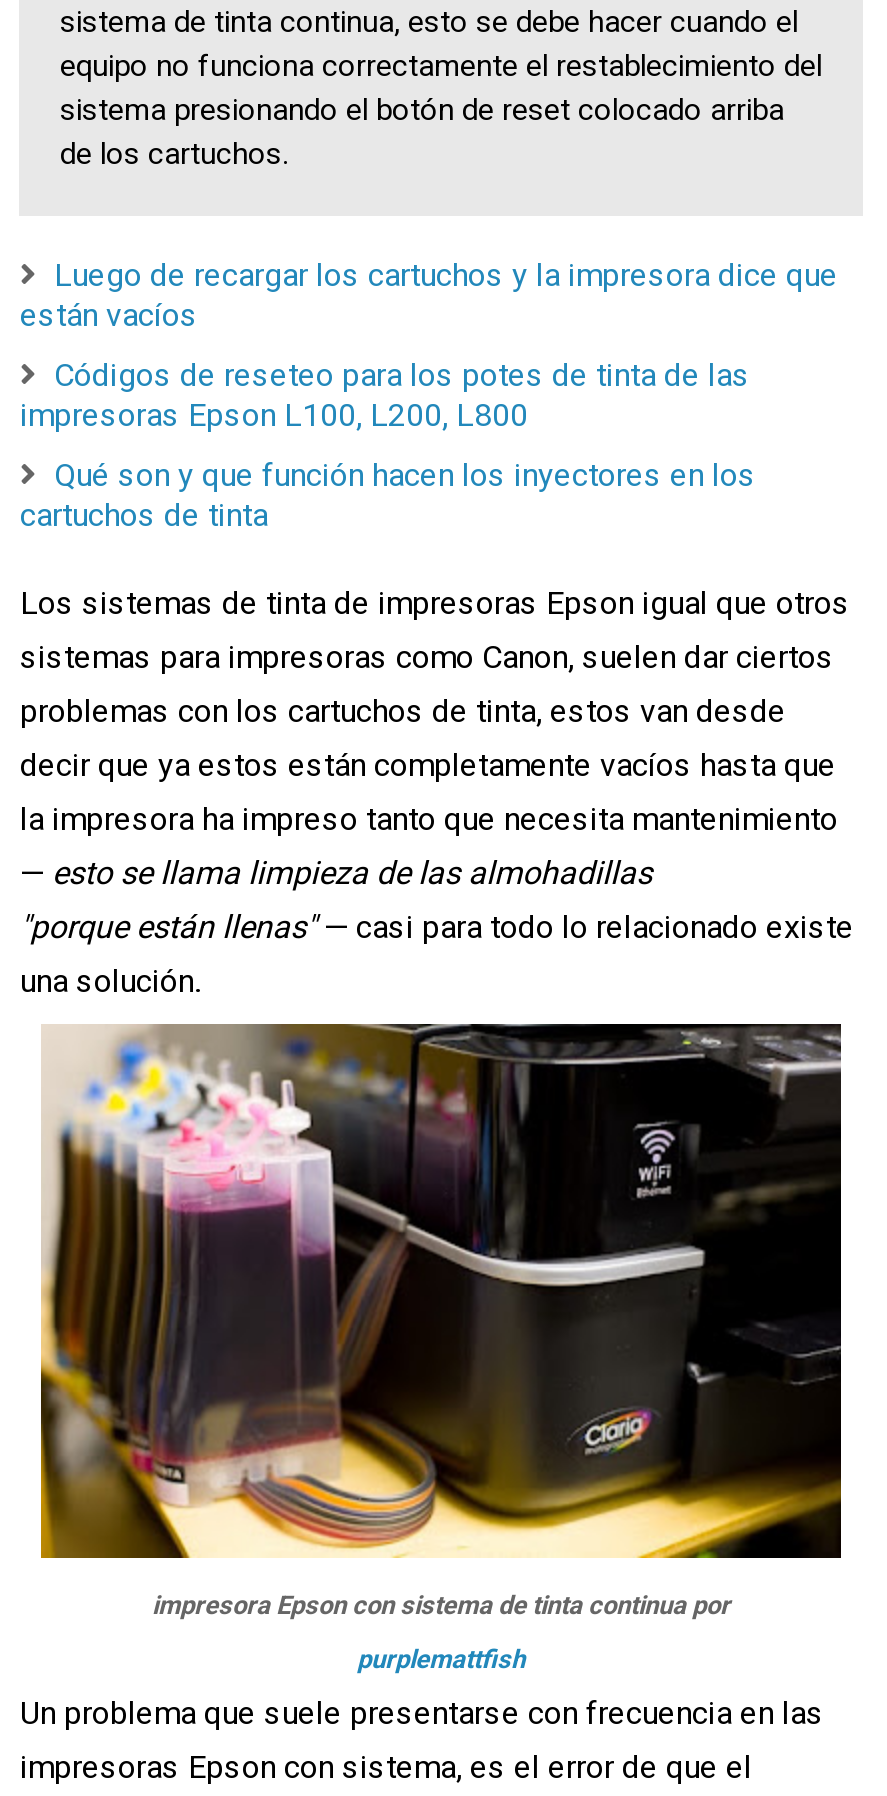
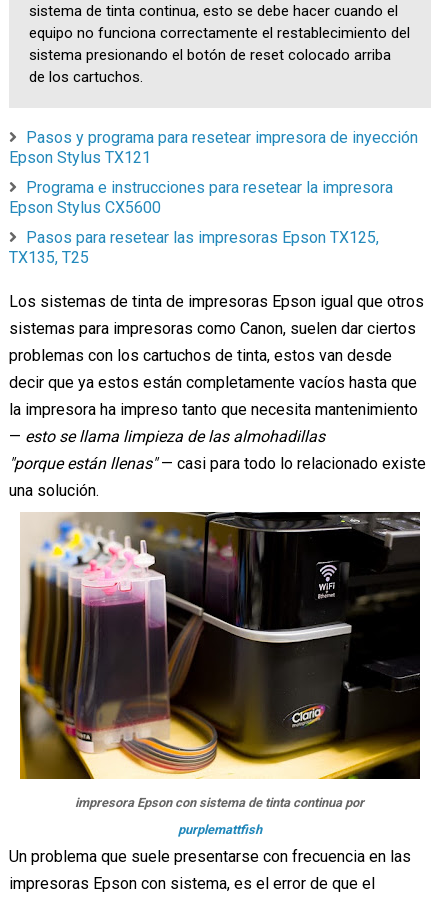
[20,256,838,334] Luego de recargar los cartuchos y la impresora dice que | están vacíos -> [9,128,418,167] Pasos y programa para resetear impresora de inyección | Epson Stylus TX121
[20,356,750,434] Códigos de reseteo para los potes de tinta de las | impresoras Epson L100, L200, L800 -> [9,178,393,217] Programa e instrucciones para resetear la impresora | Epson Stylus CX5600
[20,456,756,534] Qué son y que función hacen los inyectores en los | cartuchos de tinta -> [9,228,379,267] Pasos para resetear las impresoras Epson TX125, | TX135, T25

